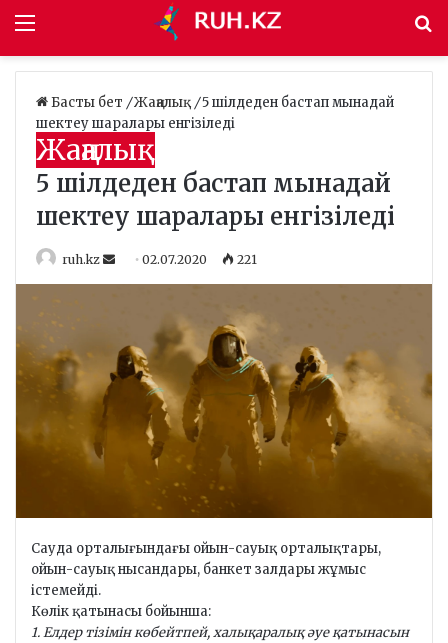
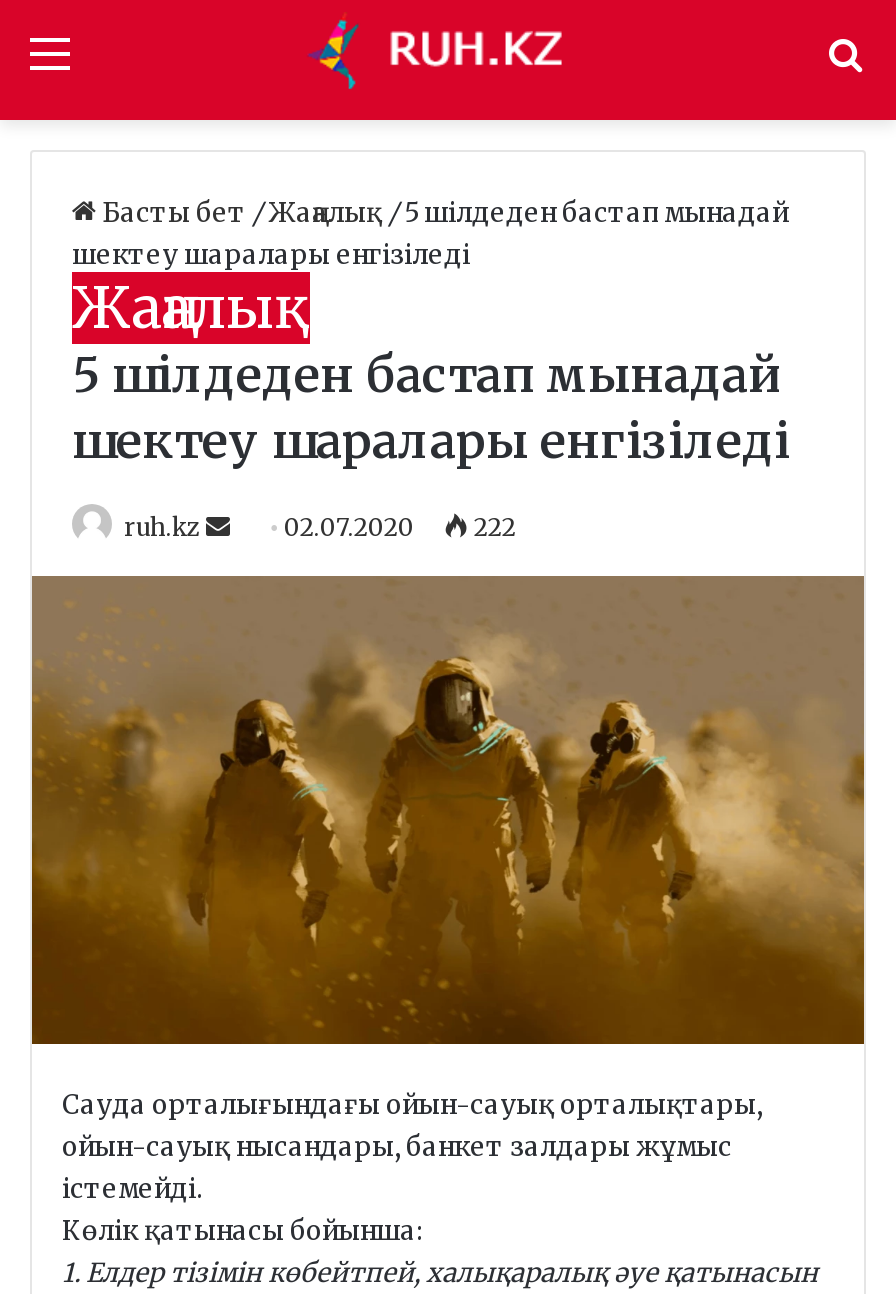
[234,252,257,267] 221 -> [468,512,516,542] 222

